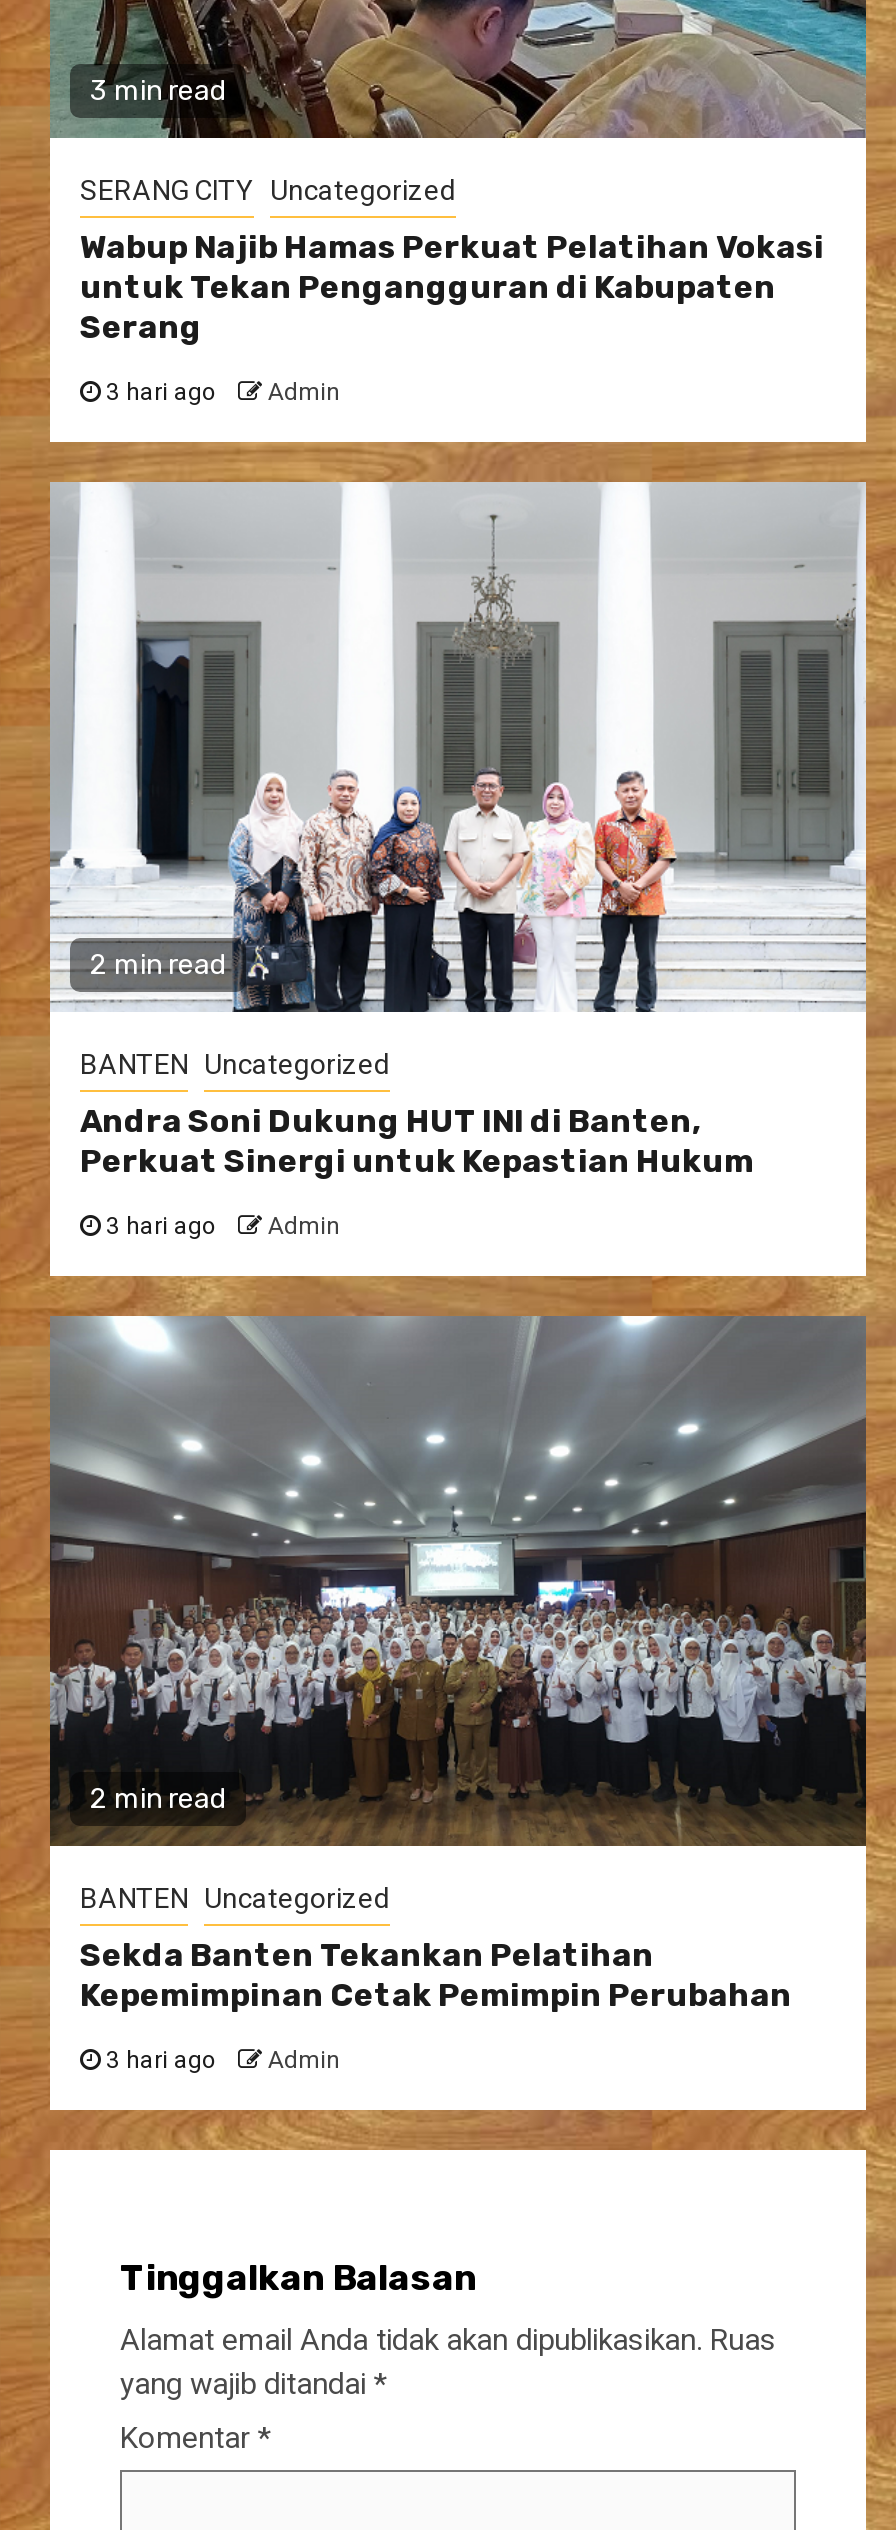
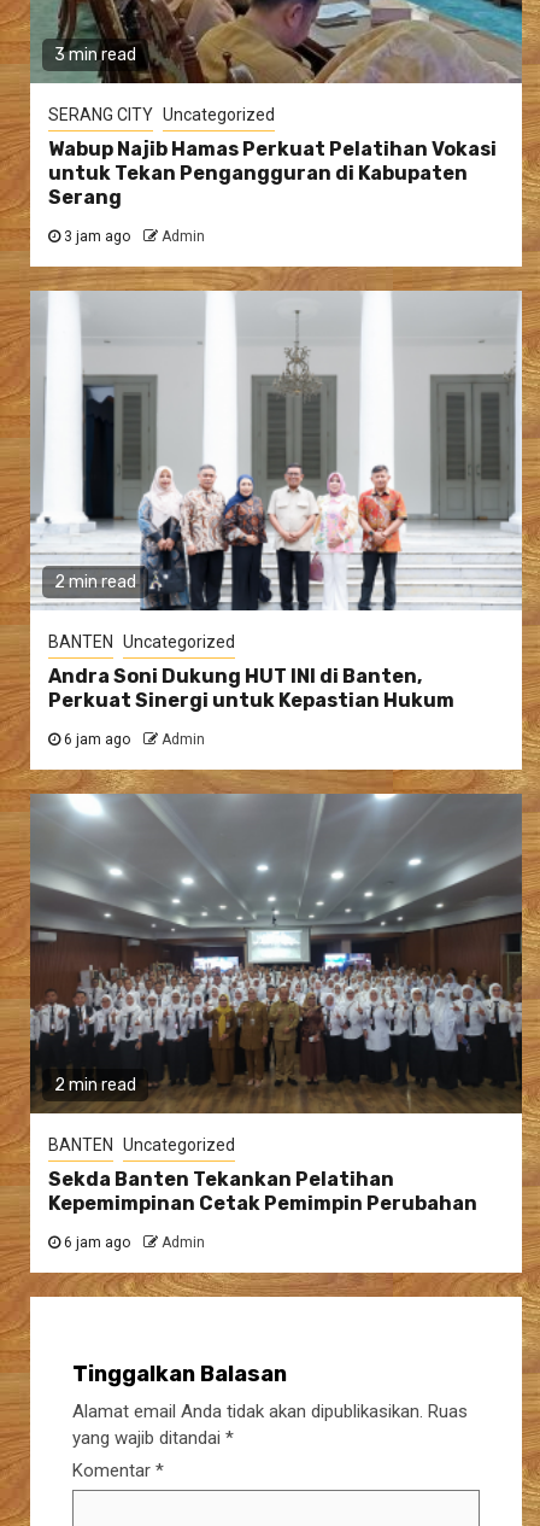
[100,379,340,407] 3 hari ago Admin -> [60,228,205,245] 3 jam ago Admin
[100,1213,340,1241] 3 hari ago Admin -> [60,731,205,748] 6 jam ago Admin
[100,2047,340,2075] 3 hari ago Admin -> [60,1234,205,1251] 6 jam ago Admin

